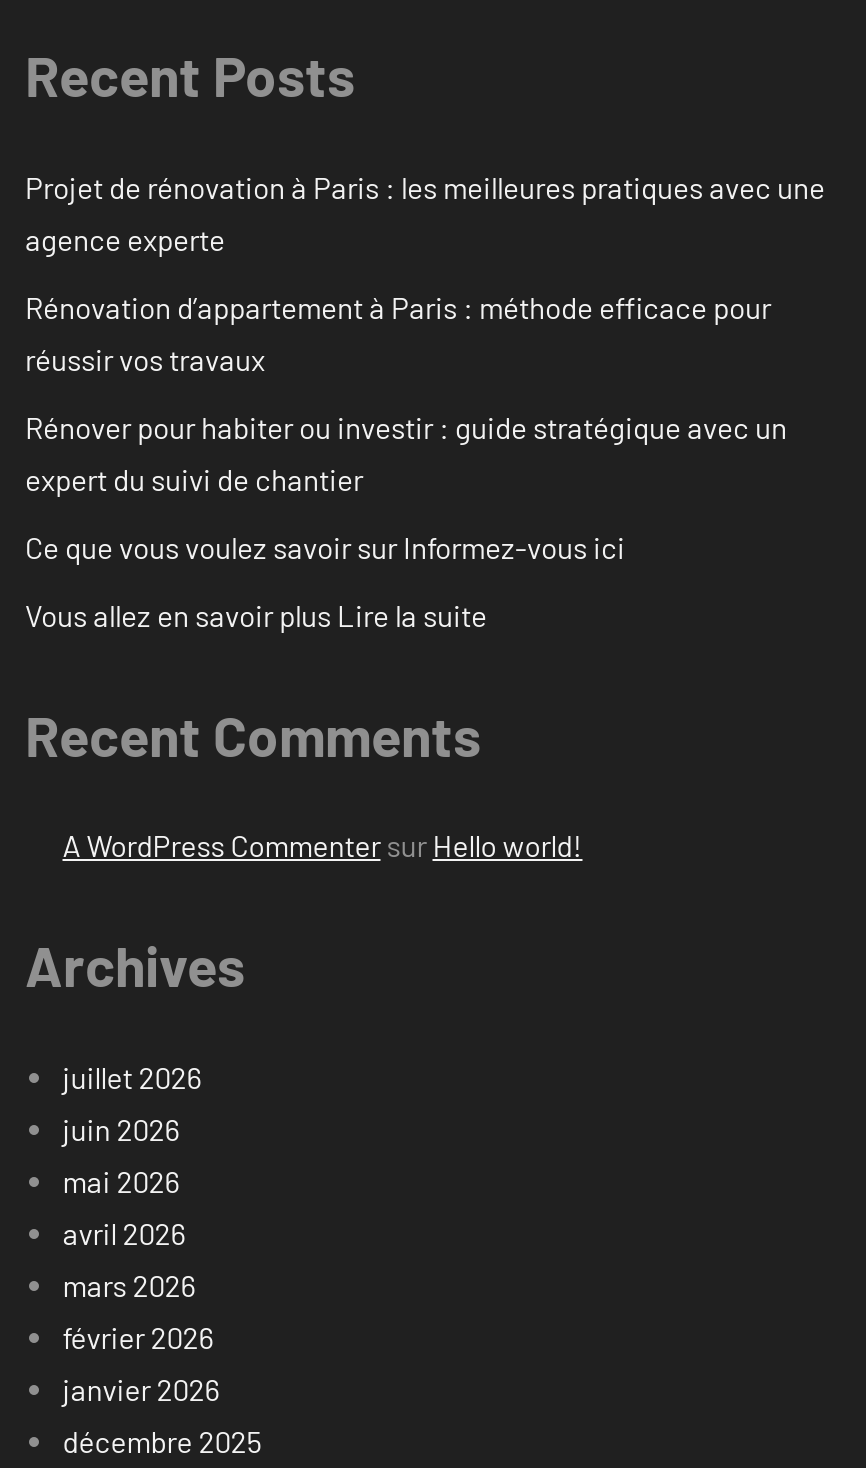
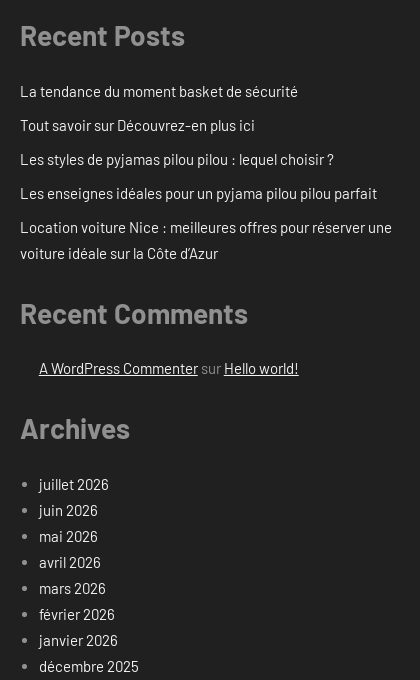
[25,169,825,257] Projet de rénovation à Paris : les meilleures pratiques avec une | agence experte -> [20,82,298,100] La tendance du moment basket de sécurité
[25,289,771,377] Rénovation d’appartement à Paris : méthode efficace pour | réussir vos travaux -> [20,116,255,134] Tout savoir sur Découvrez-en plus ici
[25,409,787,497] Rénover pour habiter ou investir : guide stratégique avec un | expert du suivi de chantier -> [20,150,334,168] Les styles de pyjamas pilou pilou : lequel choisir ?
[25,529,625,565] Ce que vous voulez savoir sur Informez-vous ici -> [20,184,377,202] Les enseignes idéales pour un pyjama pilou pilou parfait
[25,597,487,633] Vous allez en savoir plus Lire la suite -> [20,218,392,262] Location voiture Nice : meilleures offres pour réserver une | voiture idéale sur la Côte d’Azur

